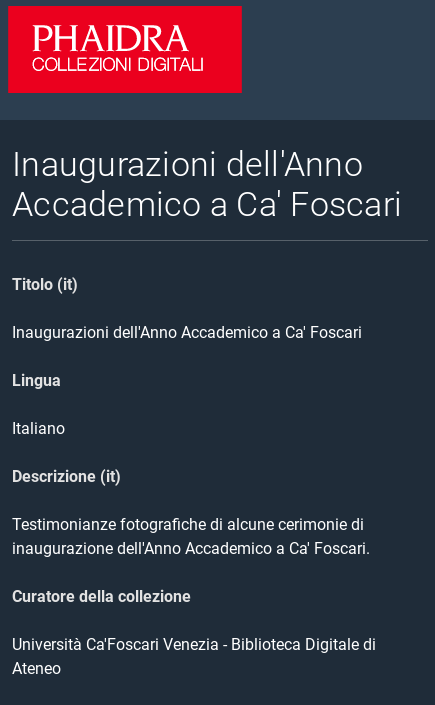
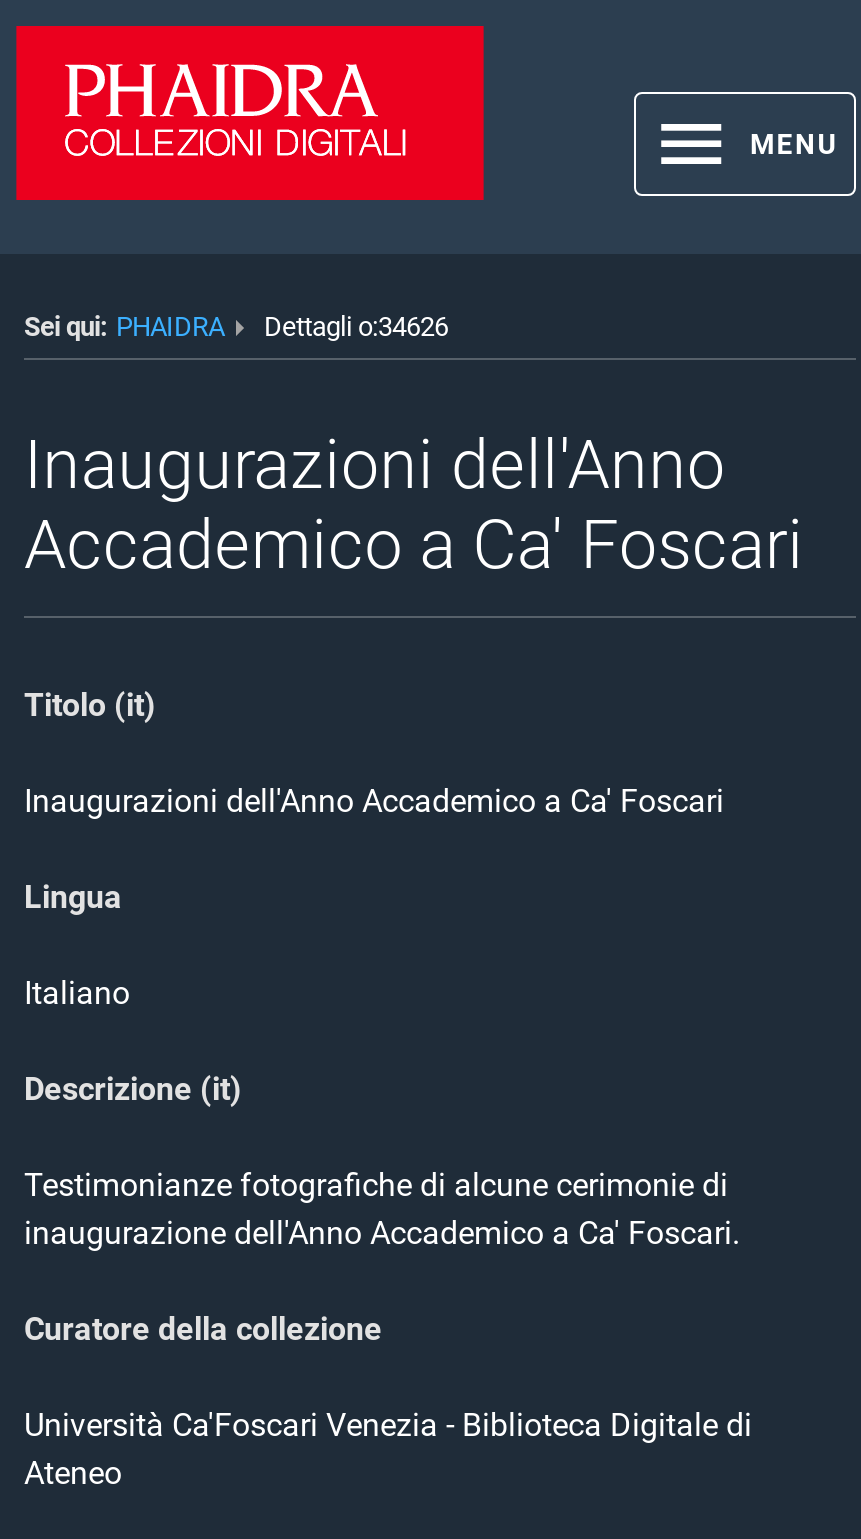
none -> [24,312,448,342] Sei qui: PHAIDRA | Dettagli o:34626
none -> [750,128,838,160] MENU

